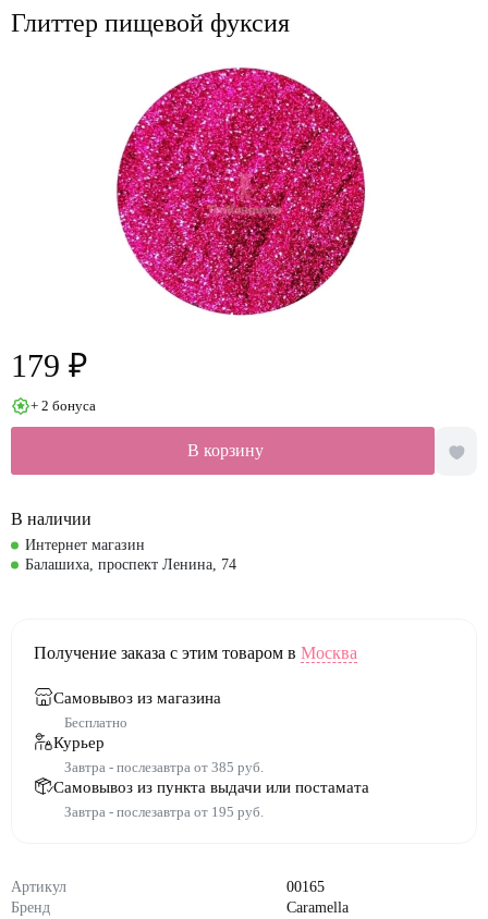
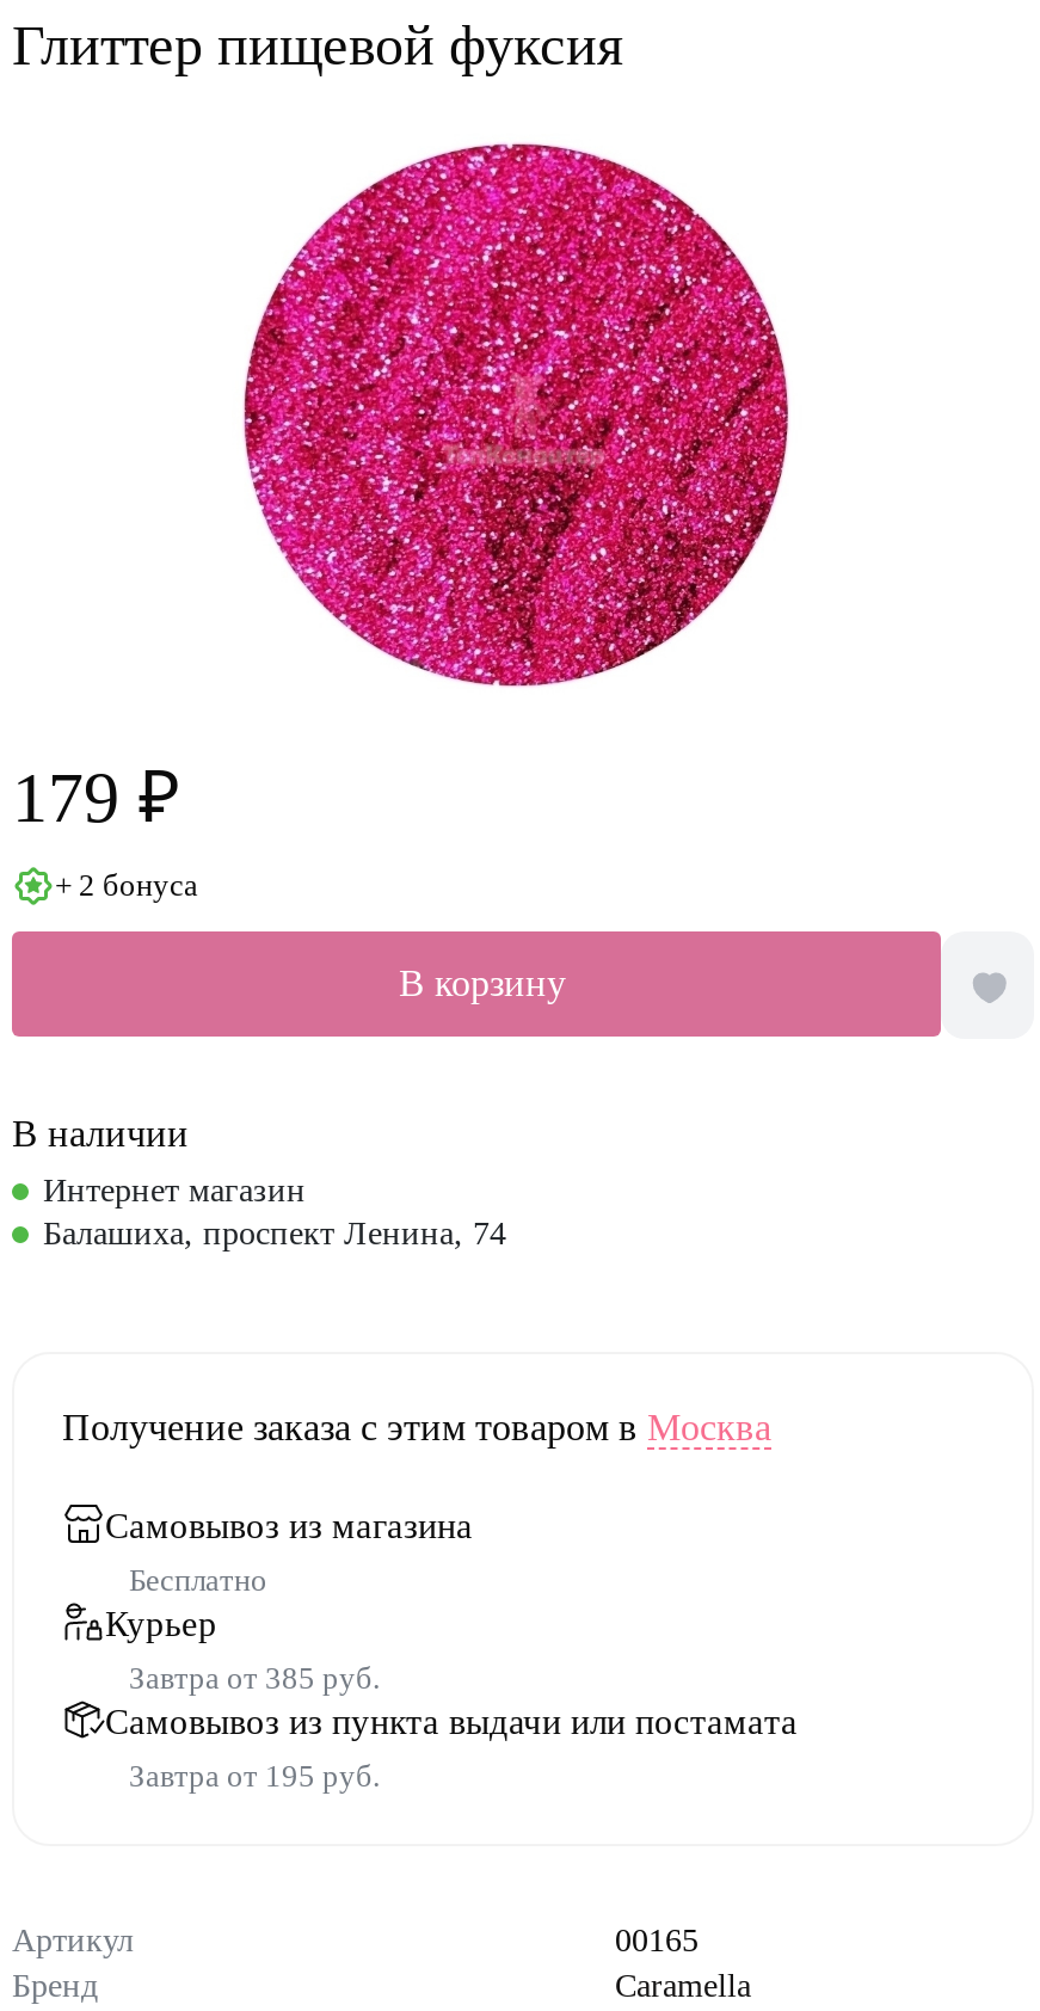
[64,759,264,775] Завтра - послезавтра от 385 руб. -> [129,1660,380,1696] Завтра от 385 руб.
[64,804,264,820] Завтра - послезавтра от 195 руб. -> [129,1758,380,1794] Завтра от 195 руб.

